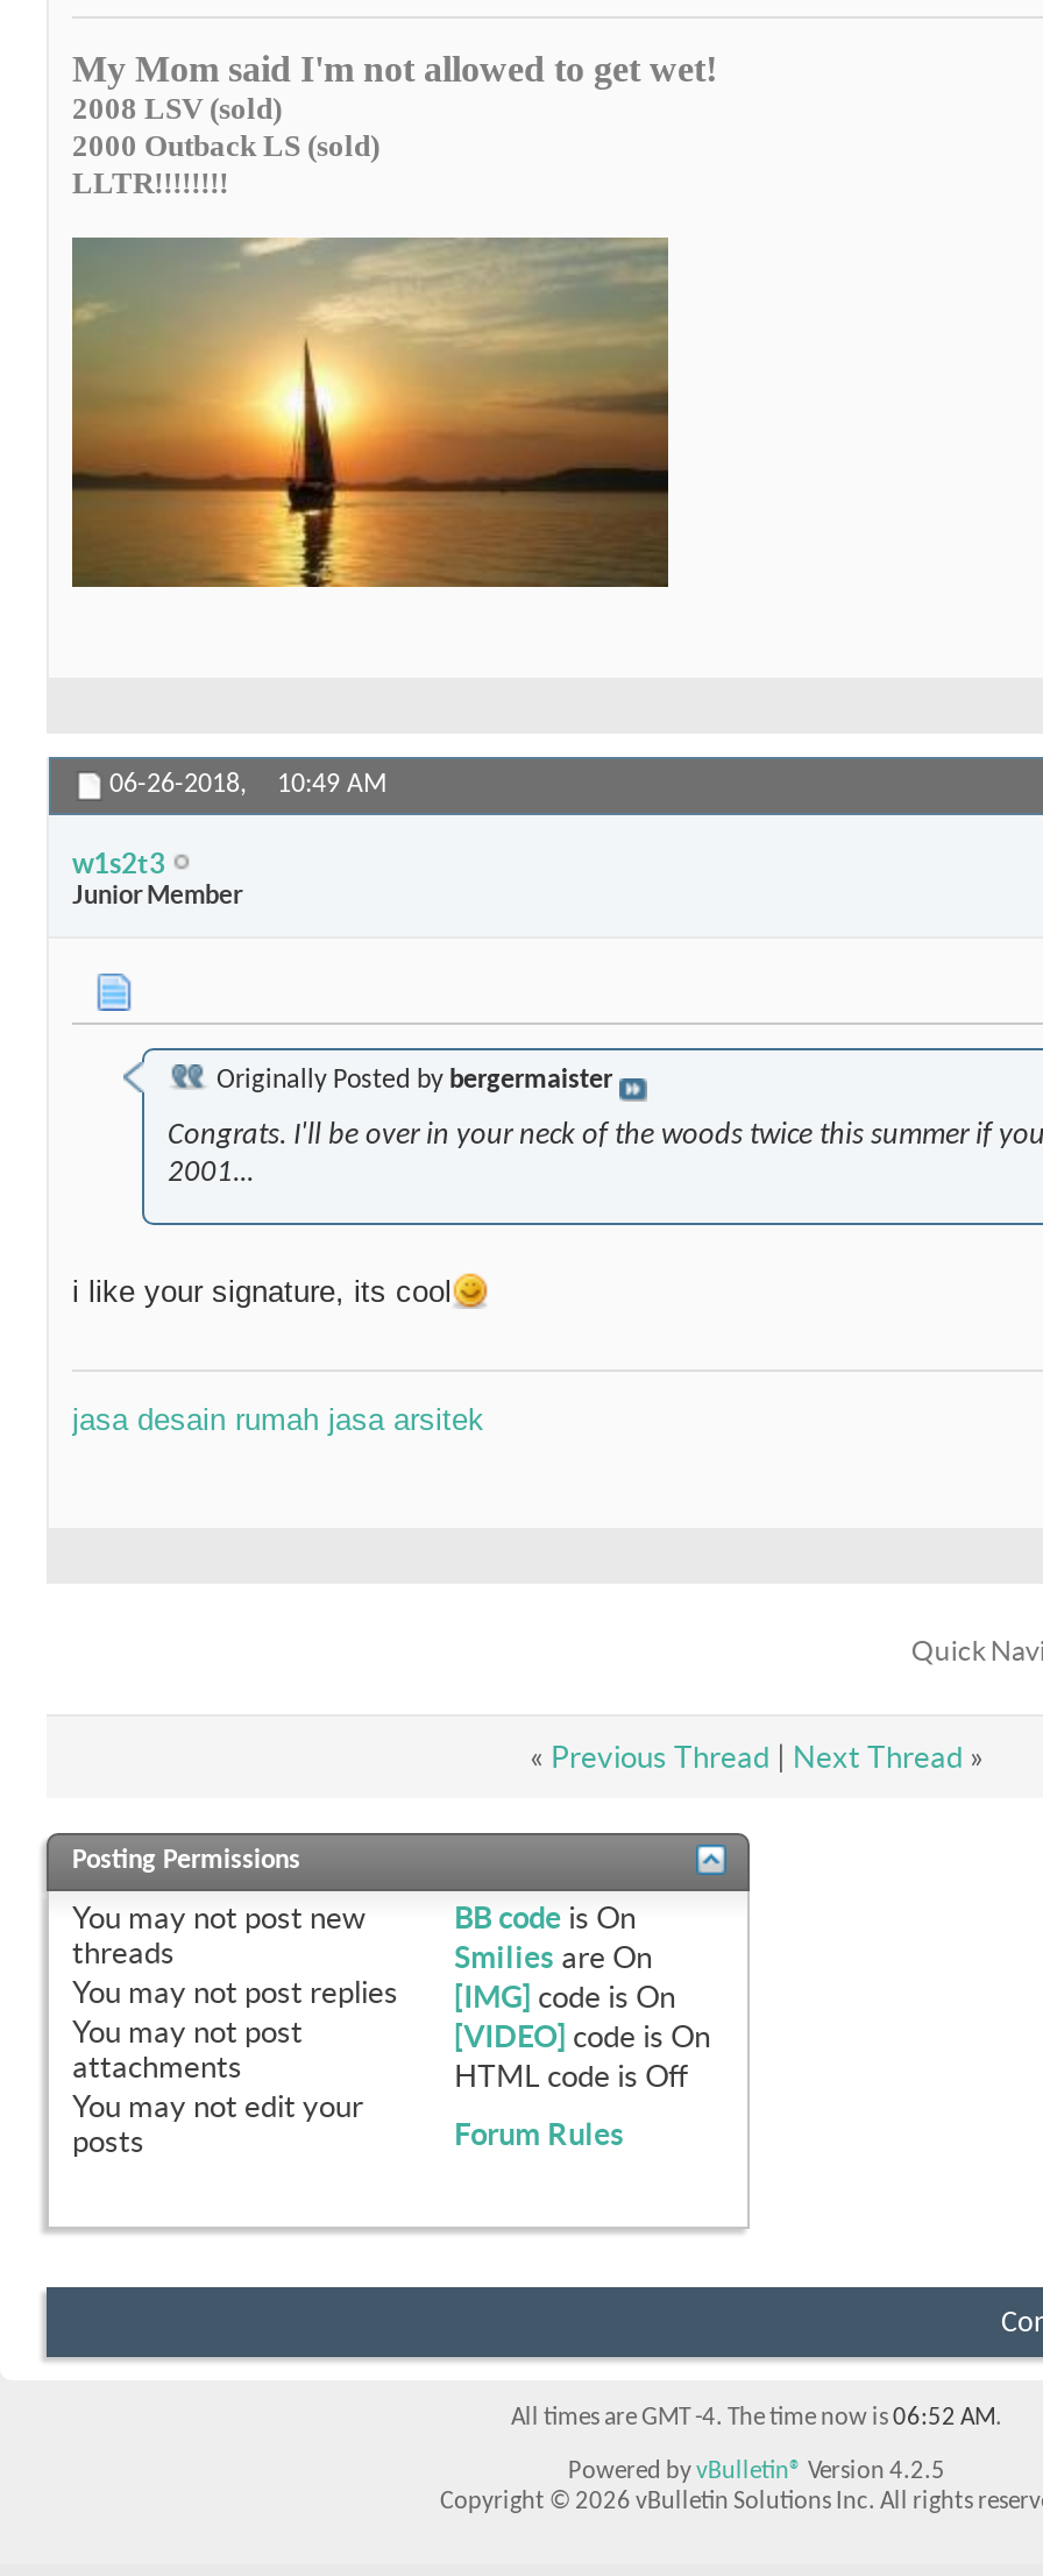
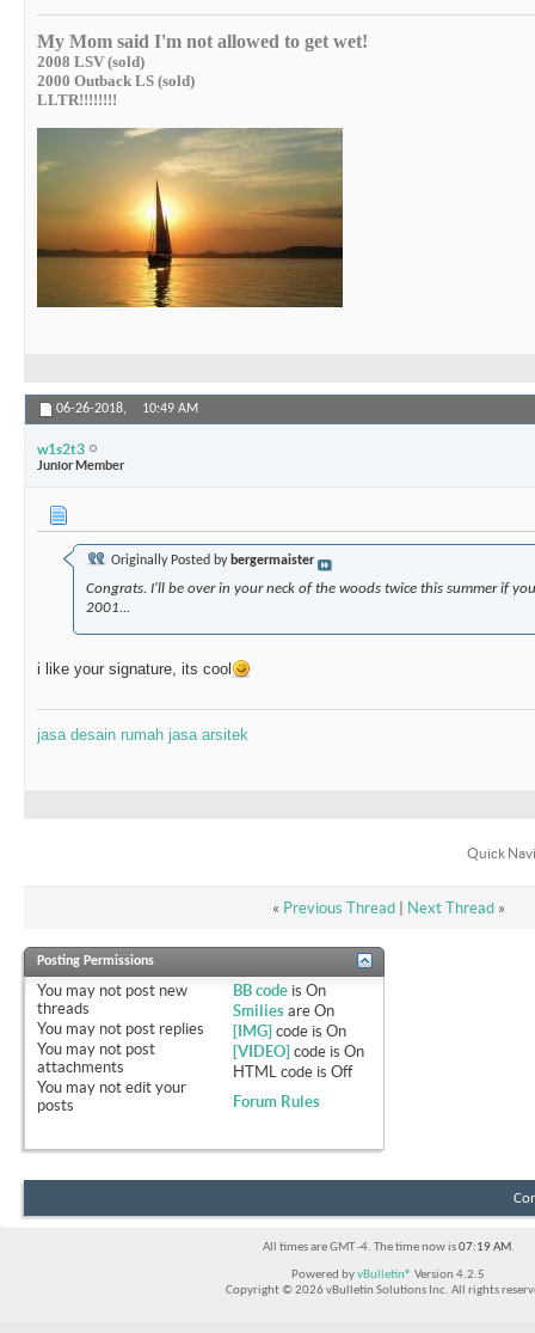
[511,2407,1002,2433] All times are GMT -4. The time now is 06:52 AM. -> [262,1241,514,1255] All times are GMT -4. The time now is 07:19 AM.

